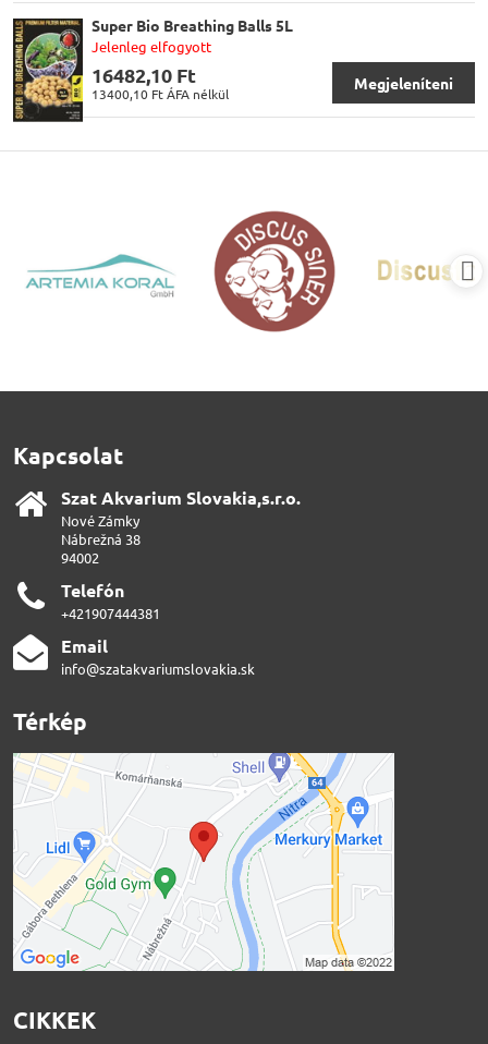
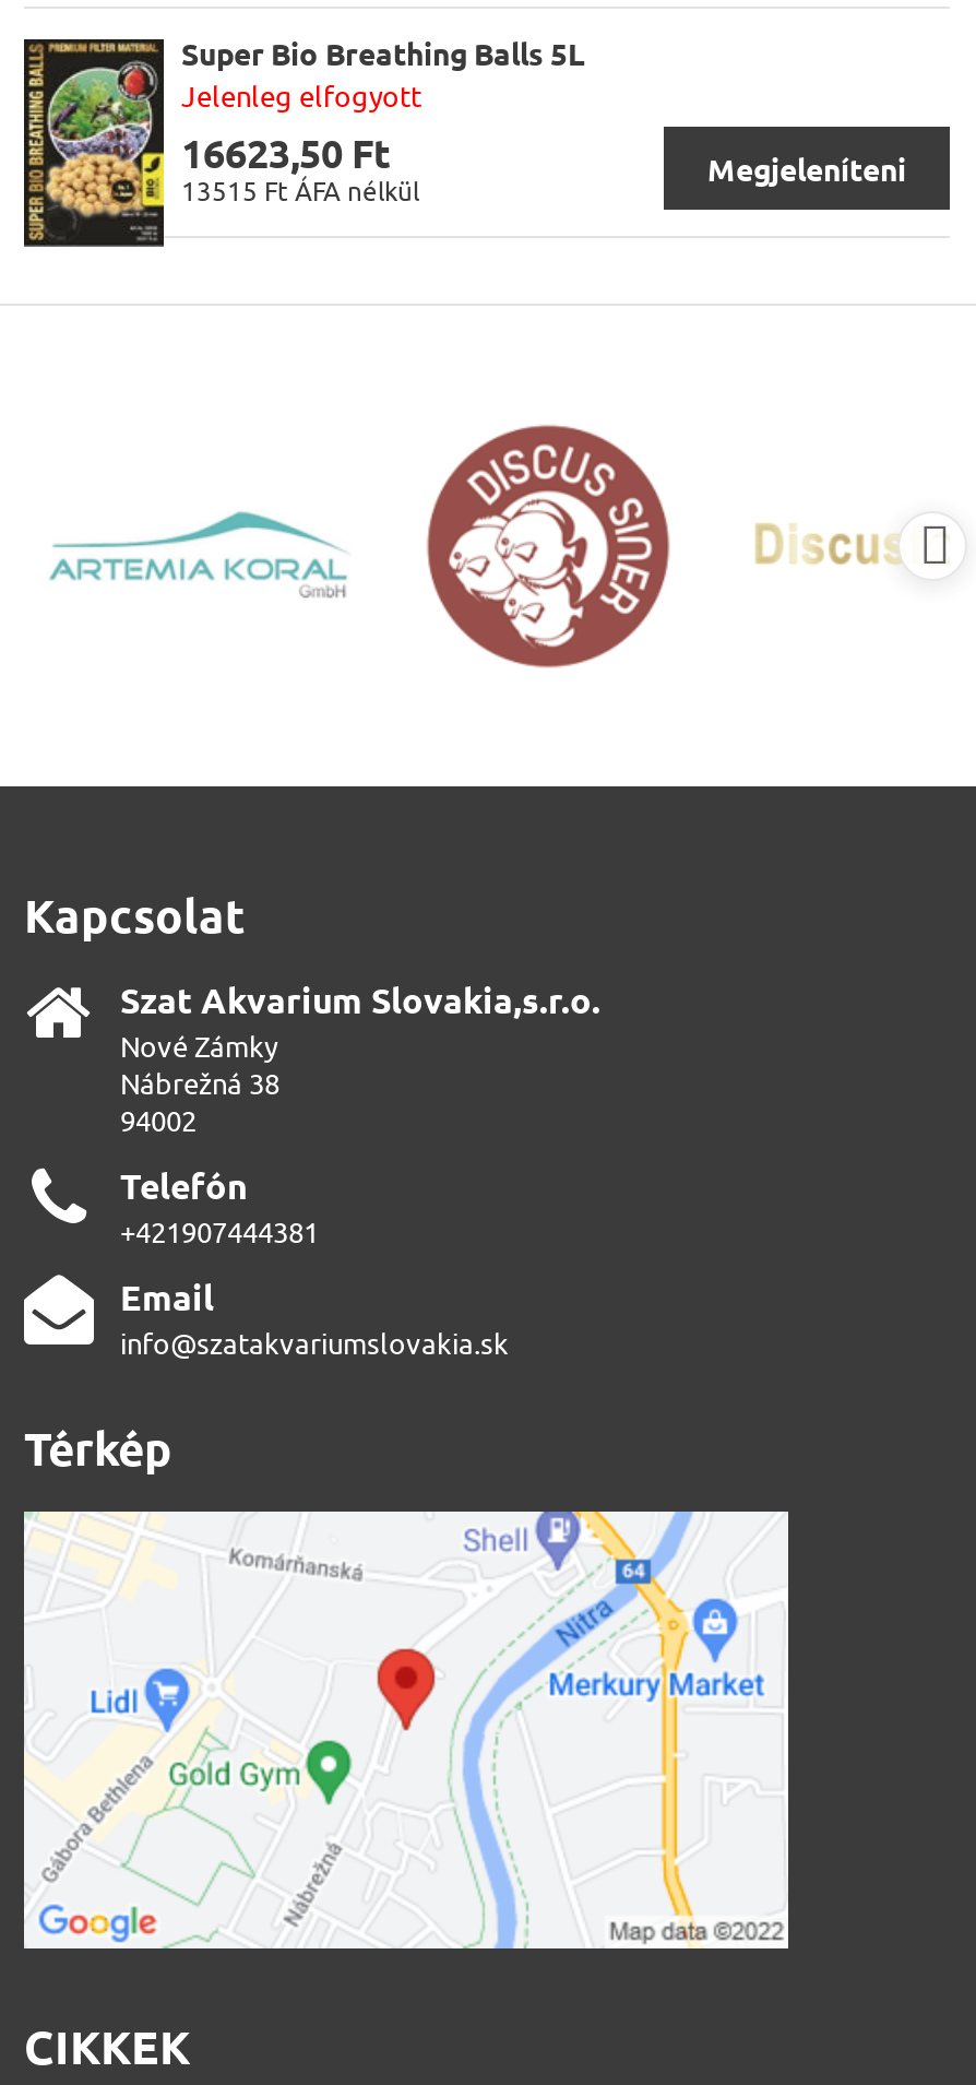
[91,62,196,87] 16482,10 Ft -> [181,127,391,177] 16623,50 Ft
[91,85,229,103] 13400,10 FtÁFA nélkül -> [181,173,419,208] 13515 FtÁFA nélkül

